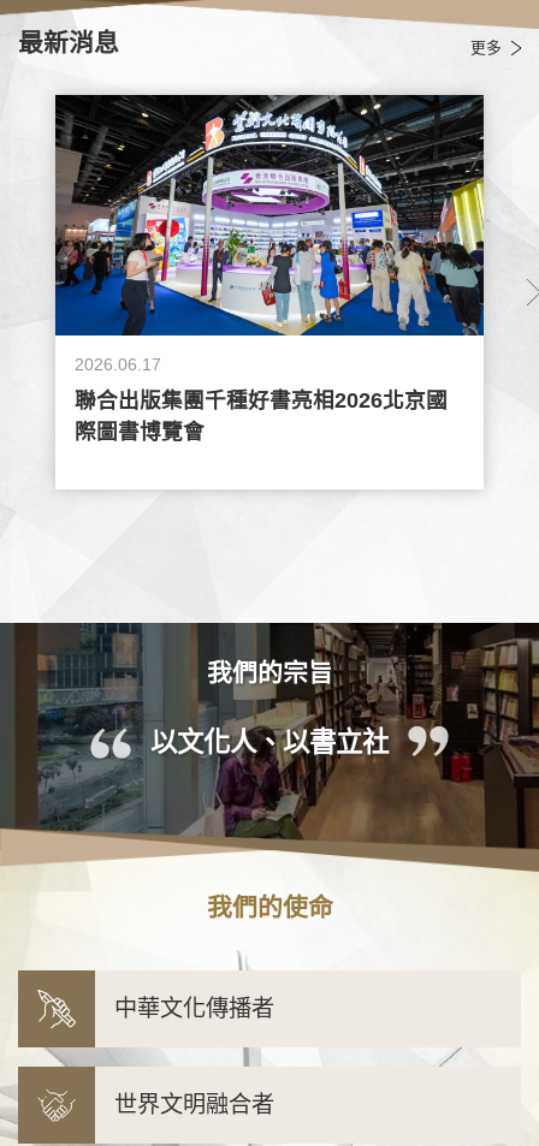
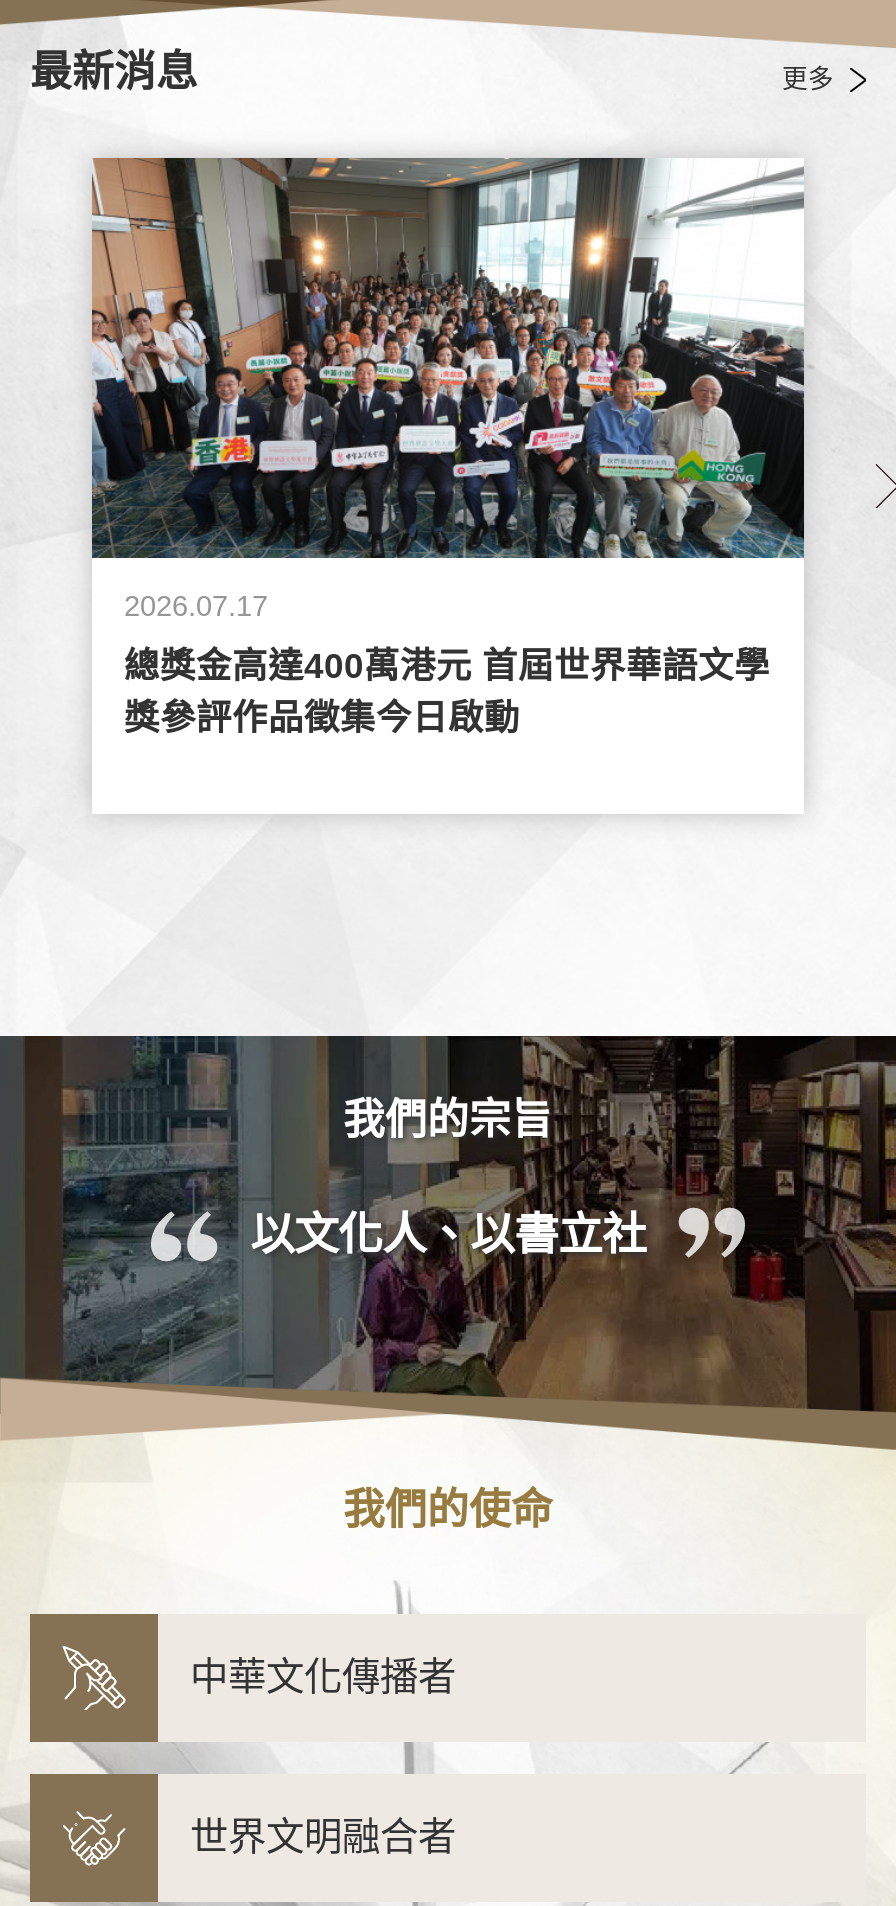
[54,94,485,374] [image] | 2026.06.17 -> [90,156,806,623] [image] | 2026.07.17
[75,389,448,444] 聯合出版集團千種好書亮相2026北京國 | 際圖書博覽會 -> [124,647,770,739] 總獎金高達400萬港元 首屆世界華語文學 | 獎參評作品徵集今日啟動

